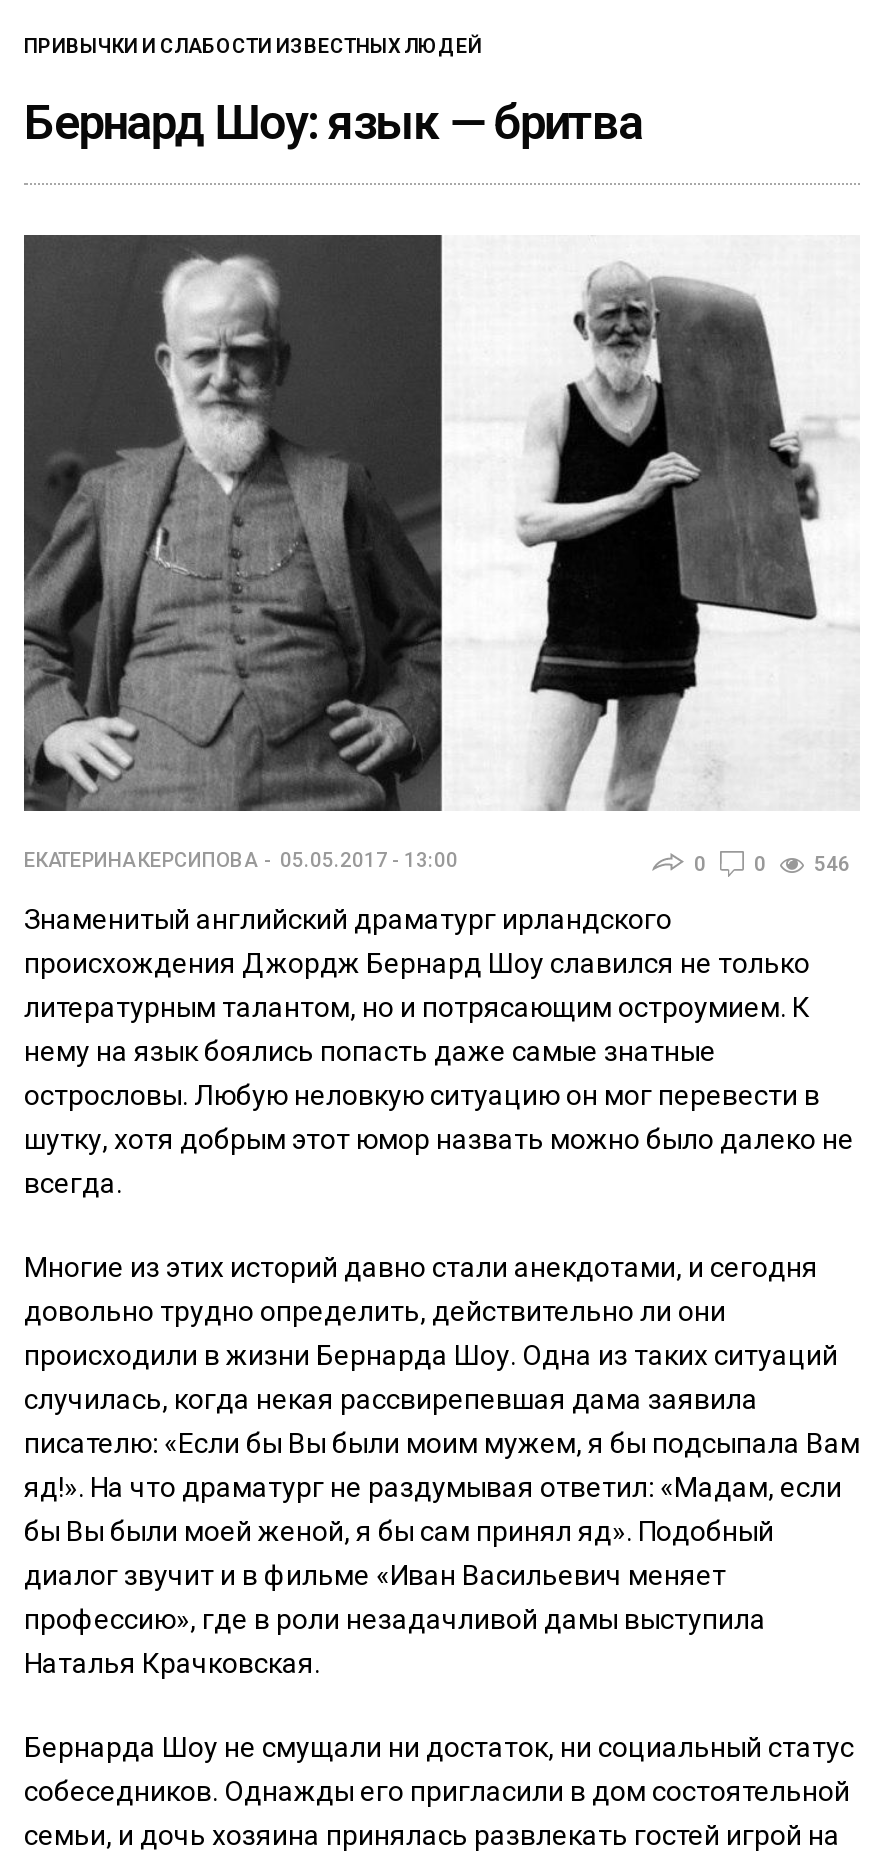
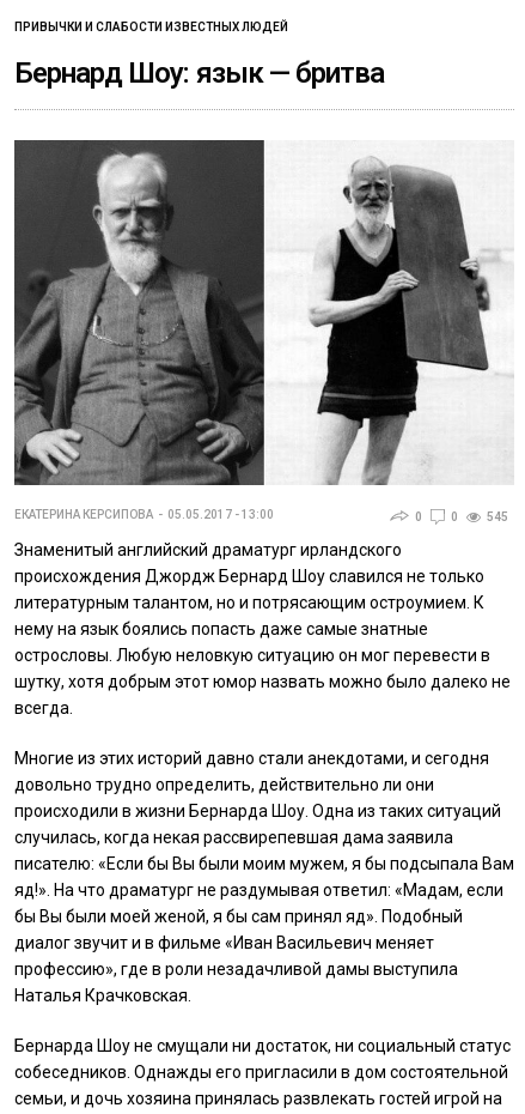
[694,852,850,874] 0 0 546 -> [415,510,508,523] 0 0 545

